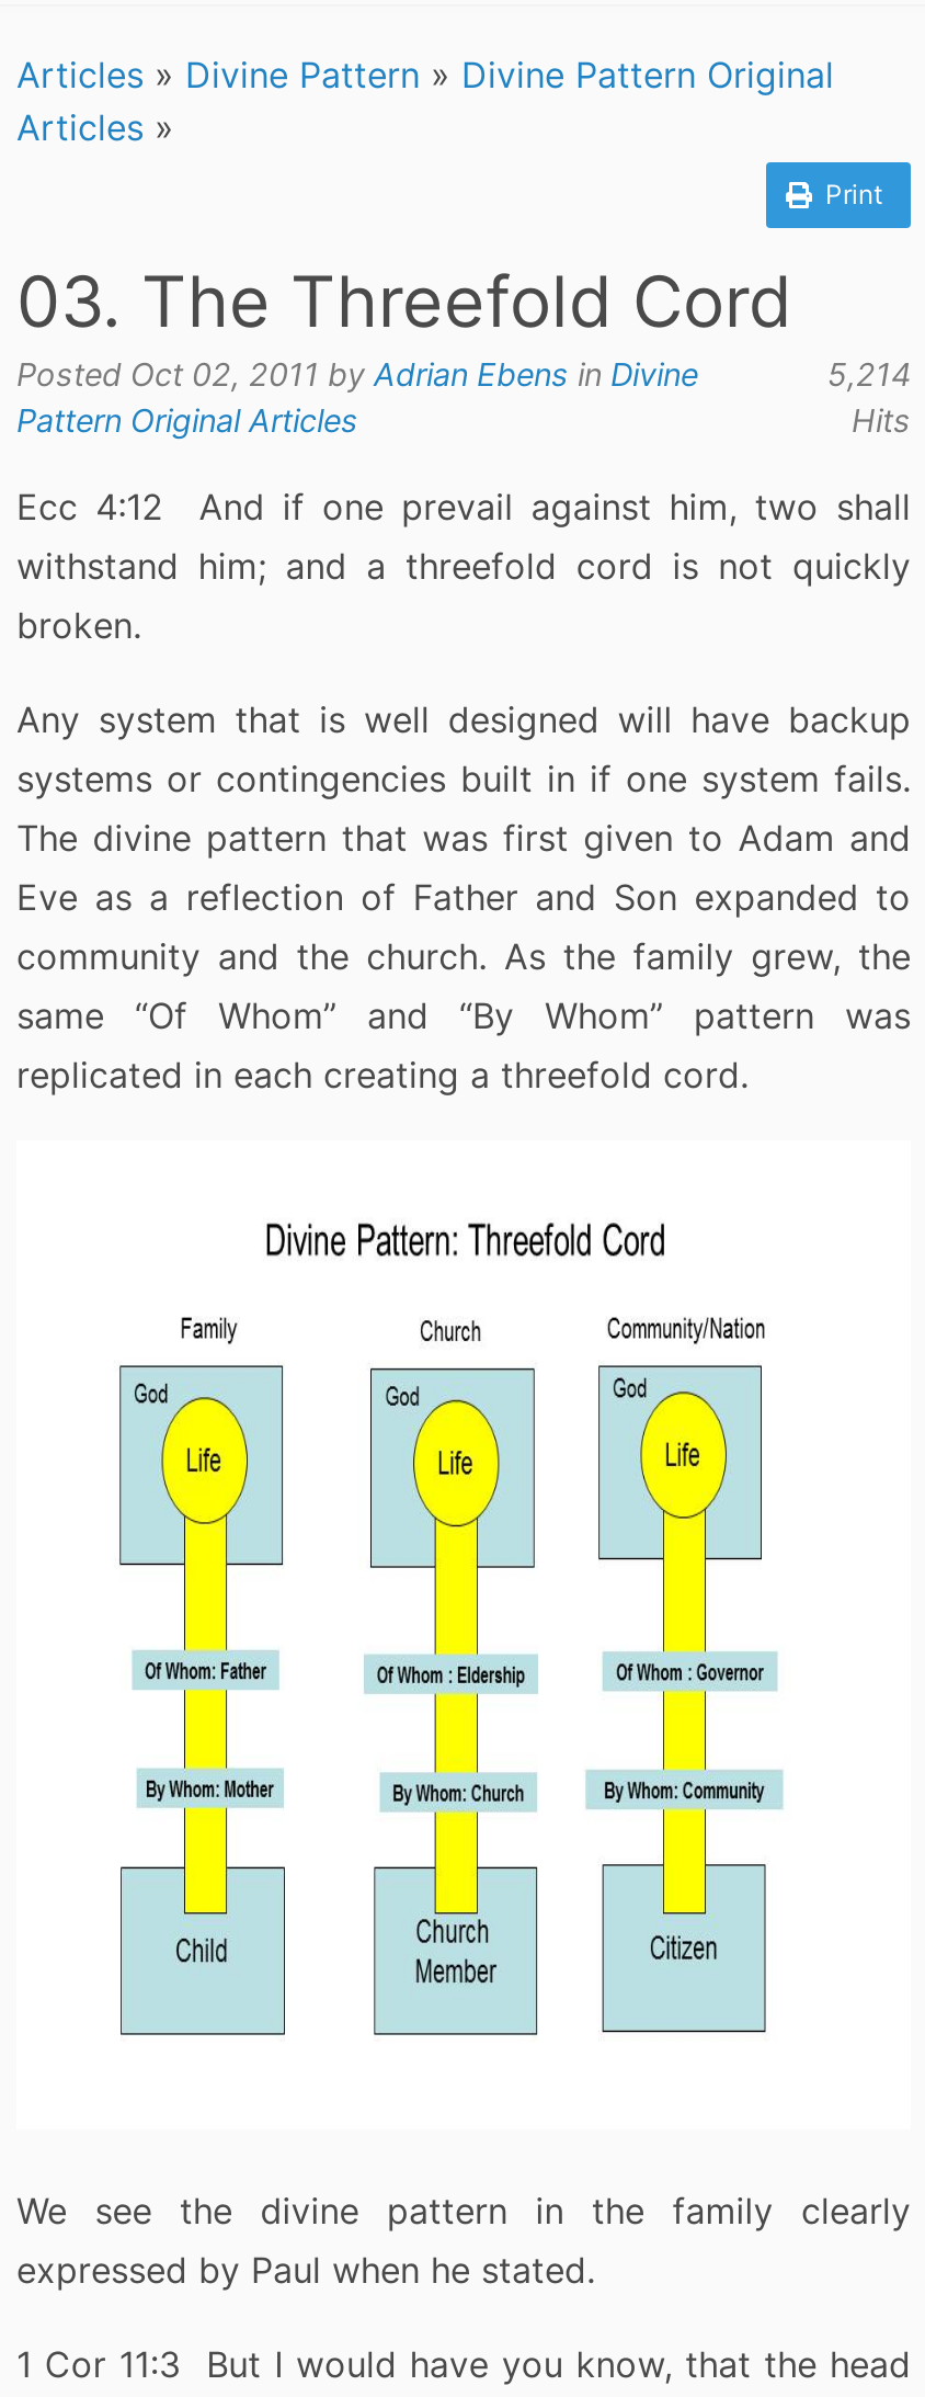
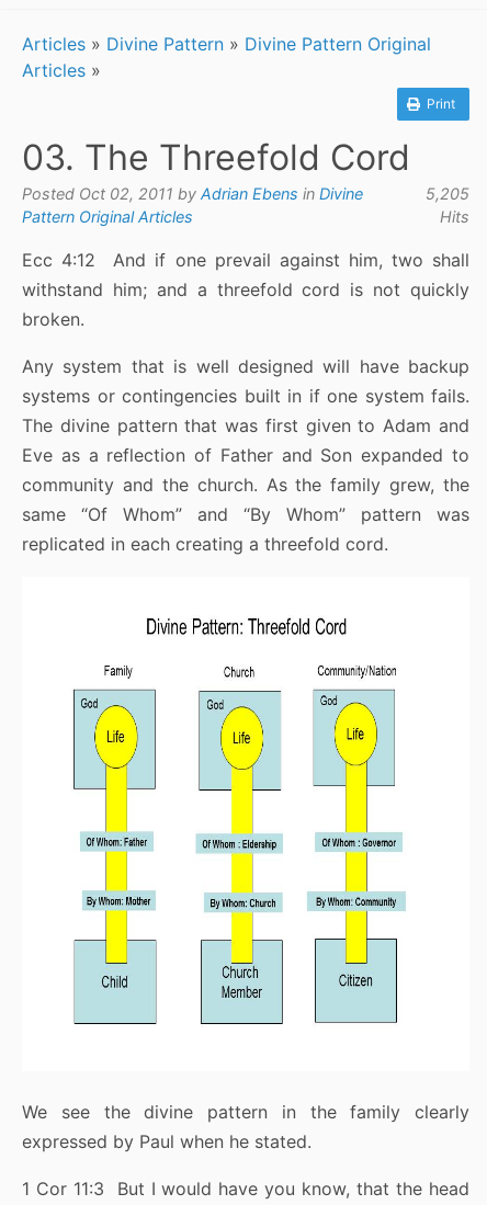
[827,356,911,393] 5,214 -> [426,185,469,203] 5,205

